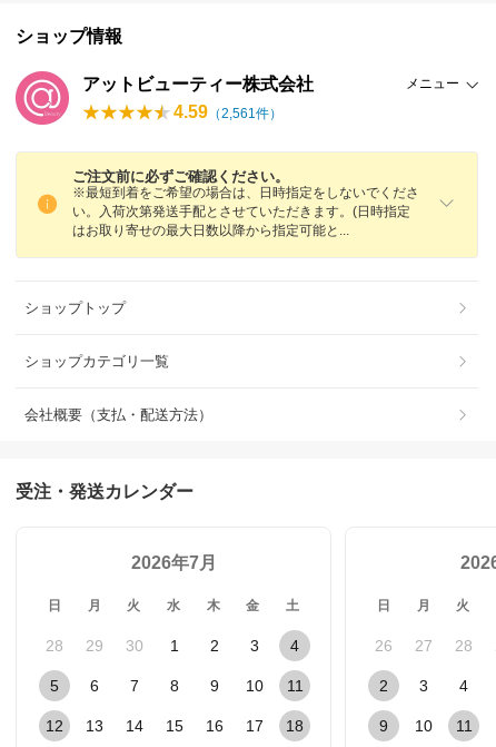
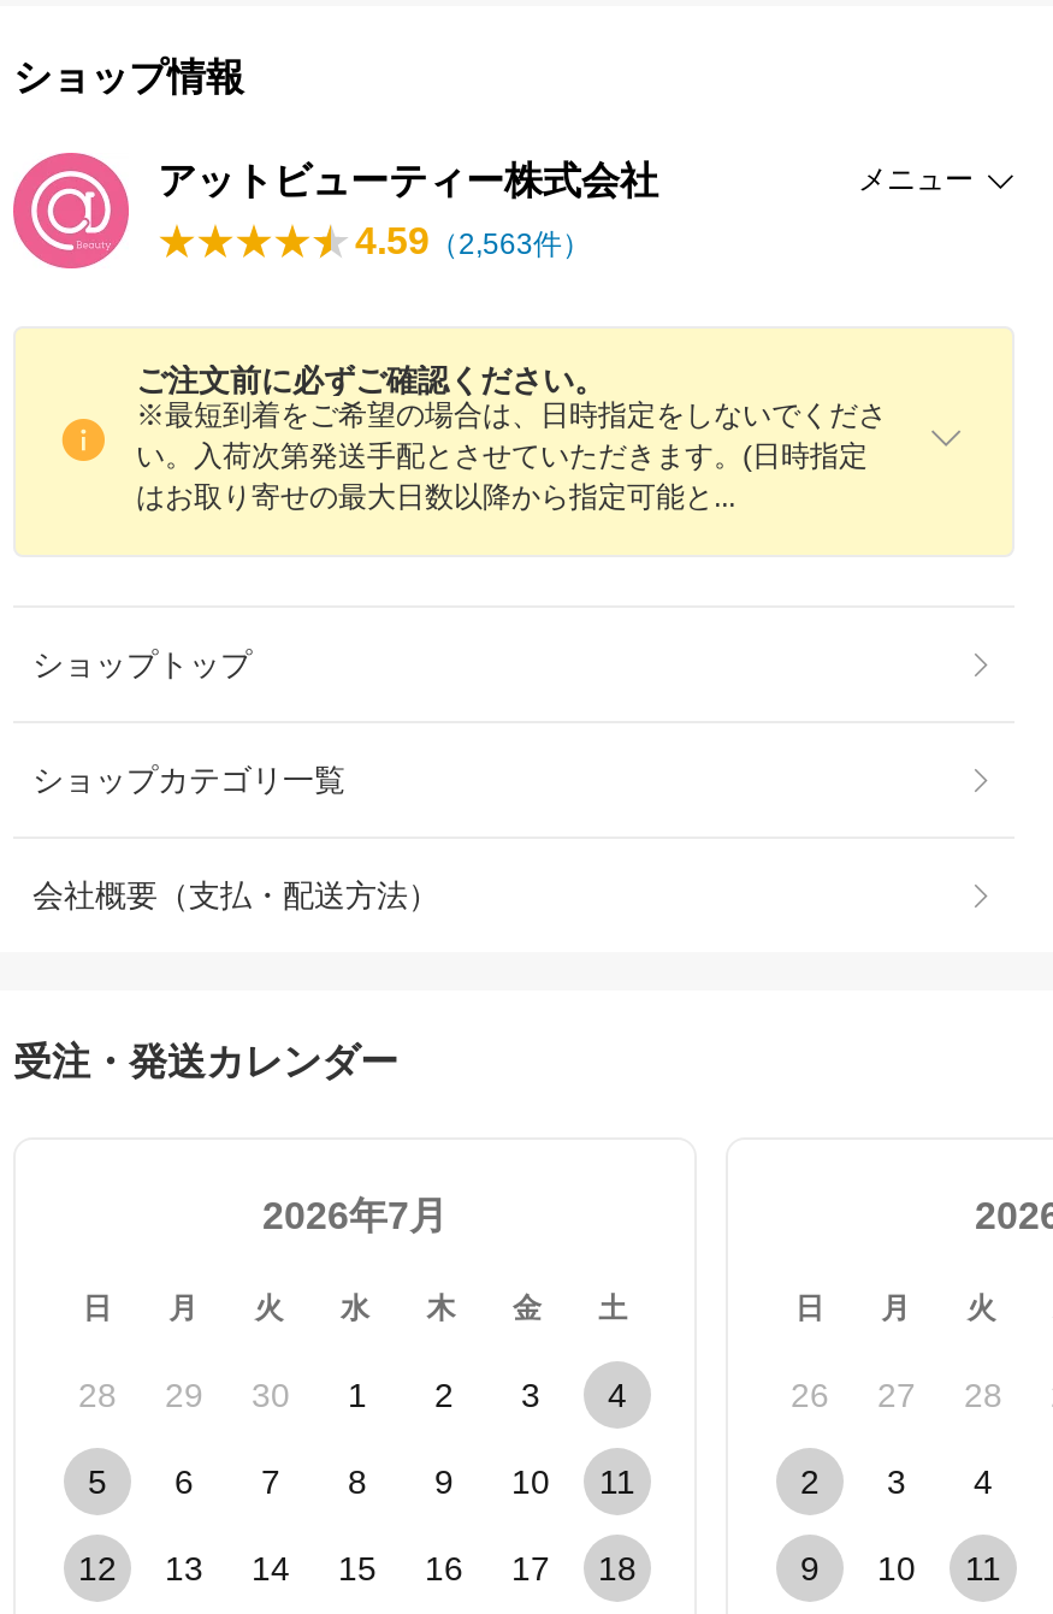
[173,103,282,122] 4.59（2,561件） -> [355,221,591,262] 4.59（2,563件）

